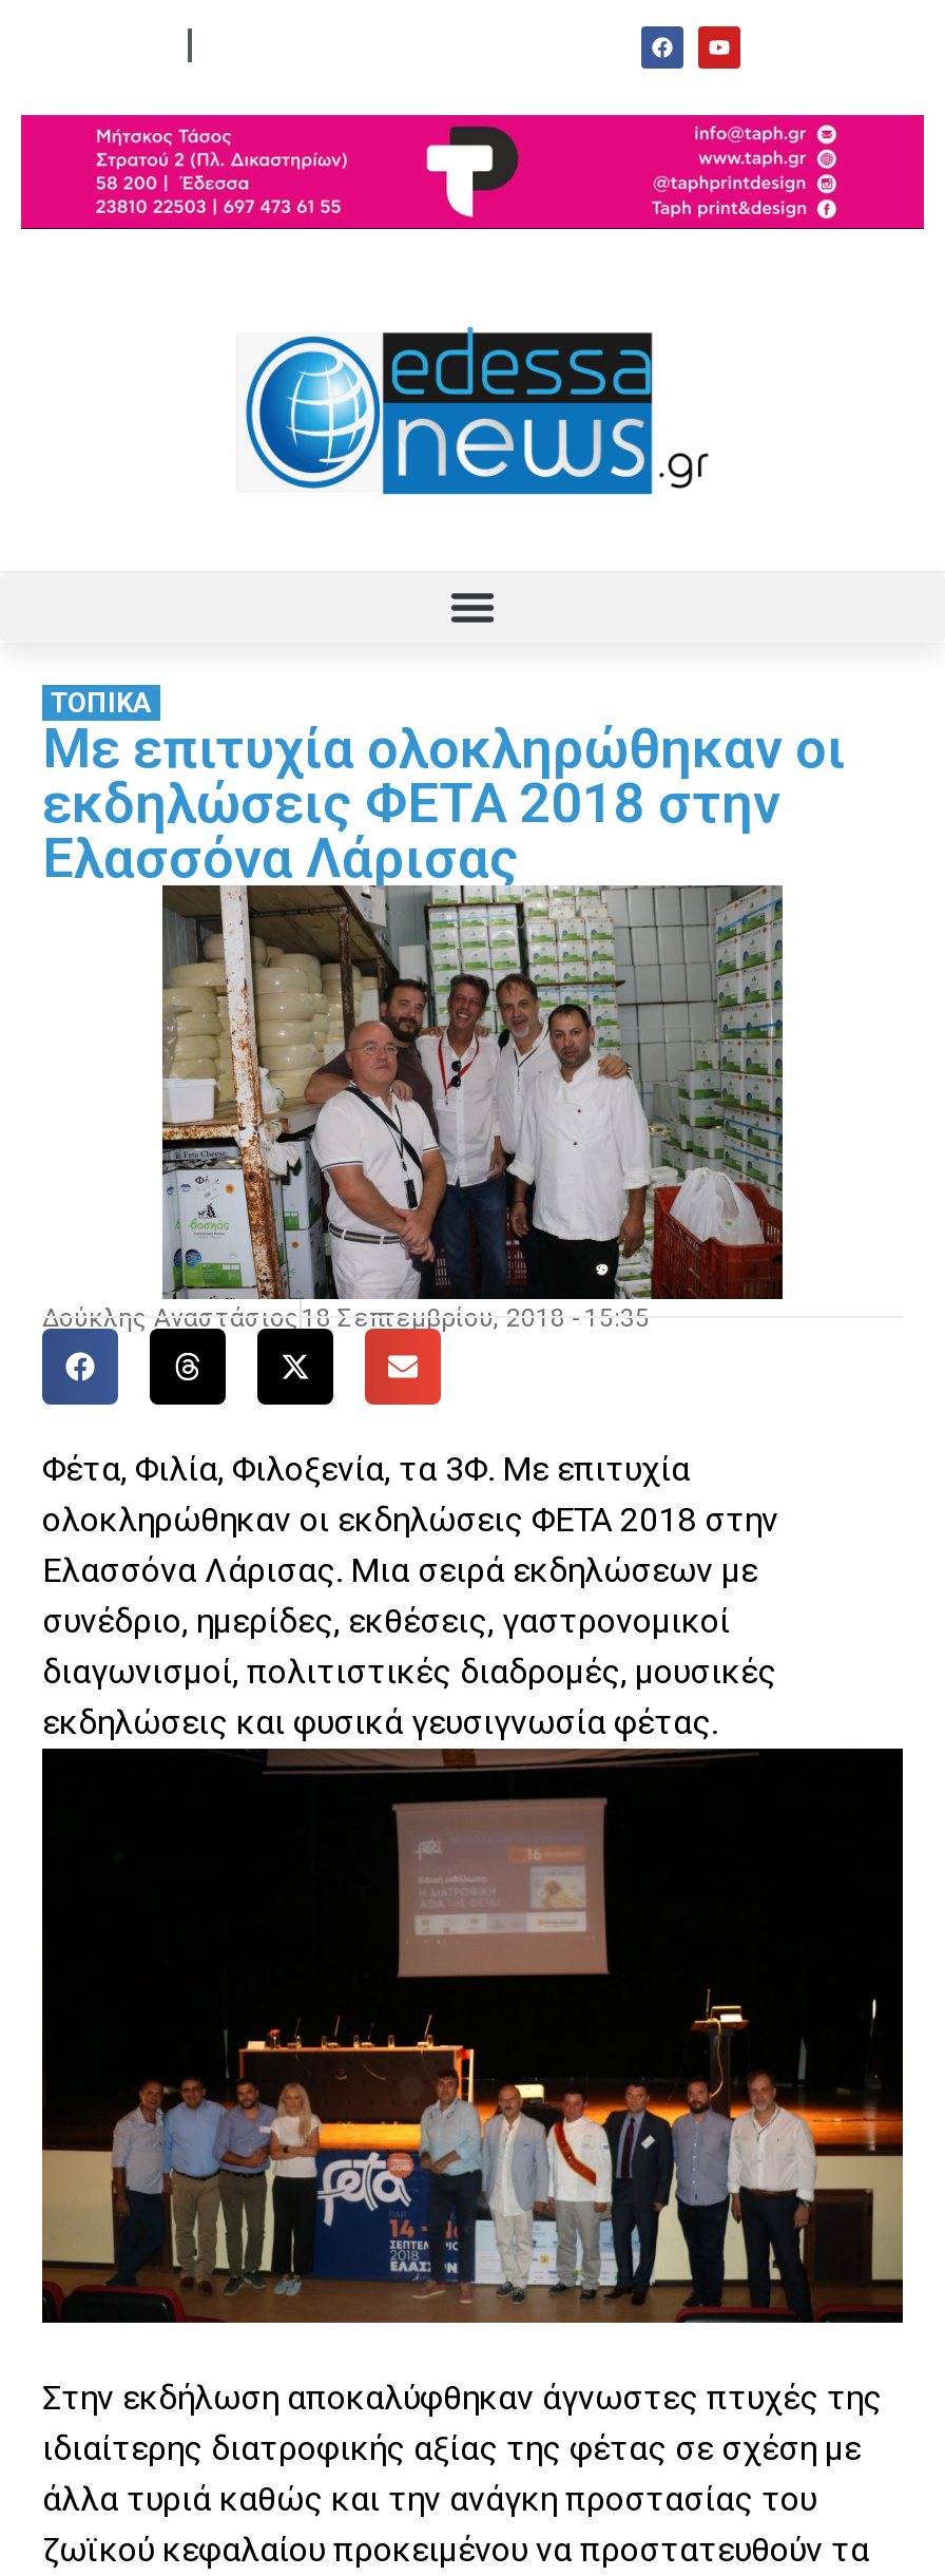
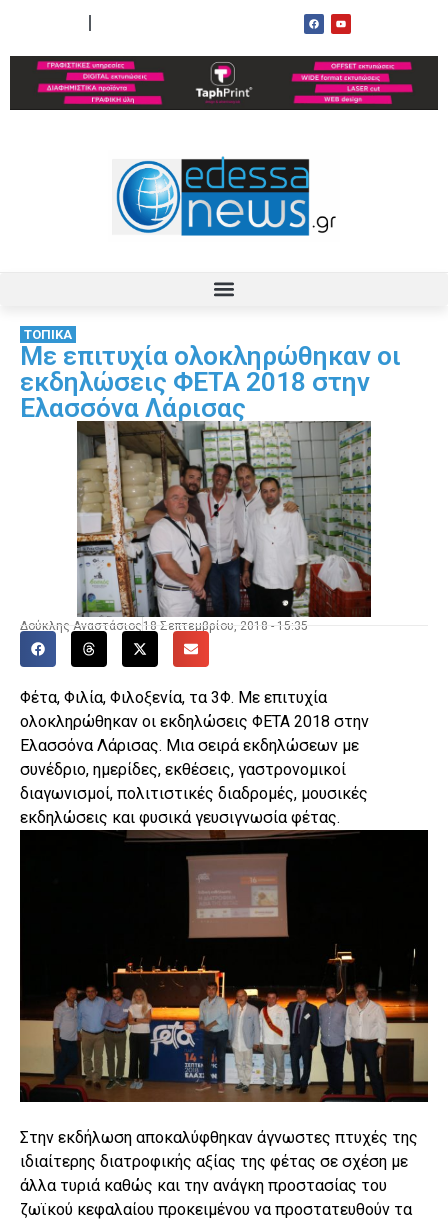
[19,113,926,231] [image] -> [9,55,439,111] [image]

